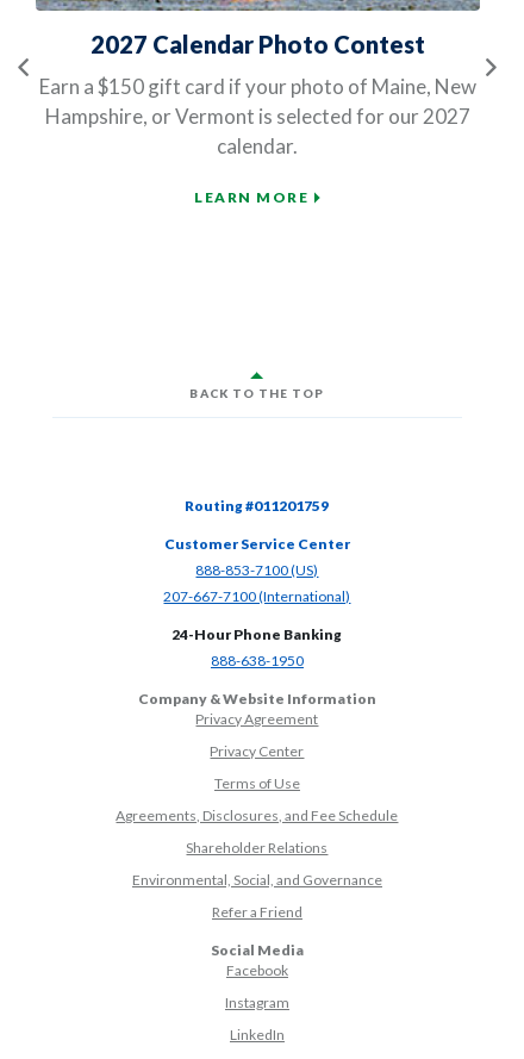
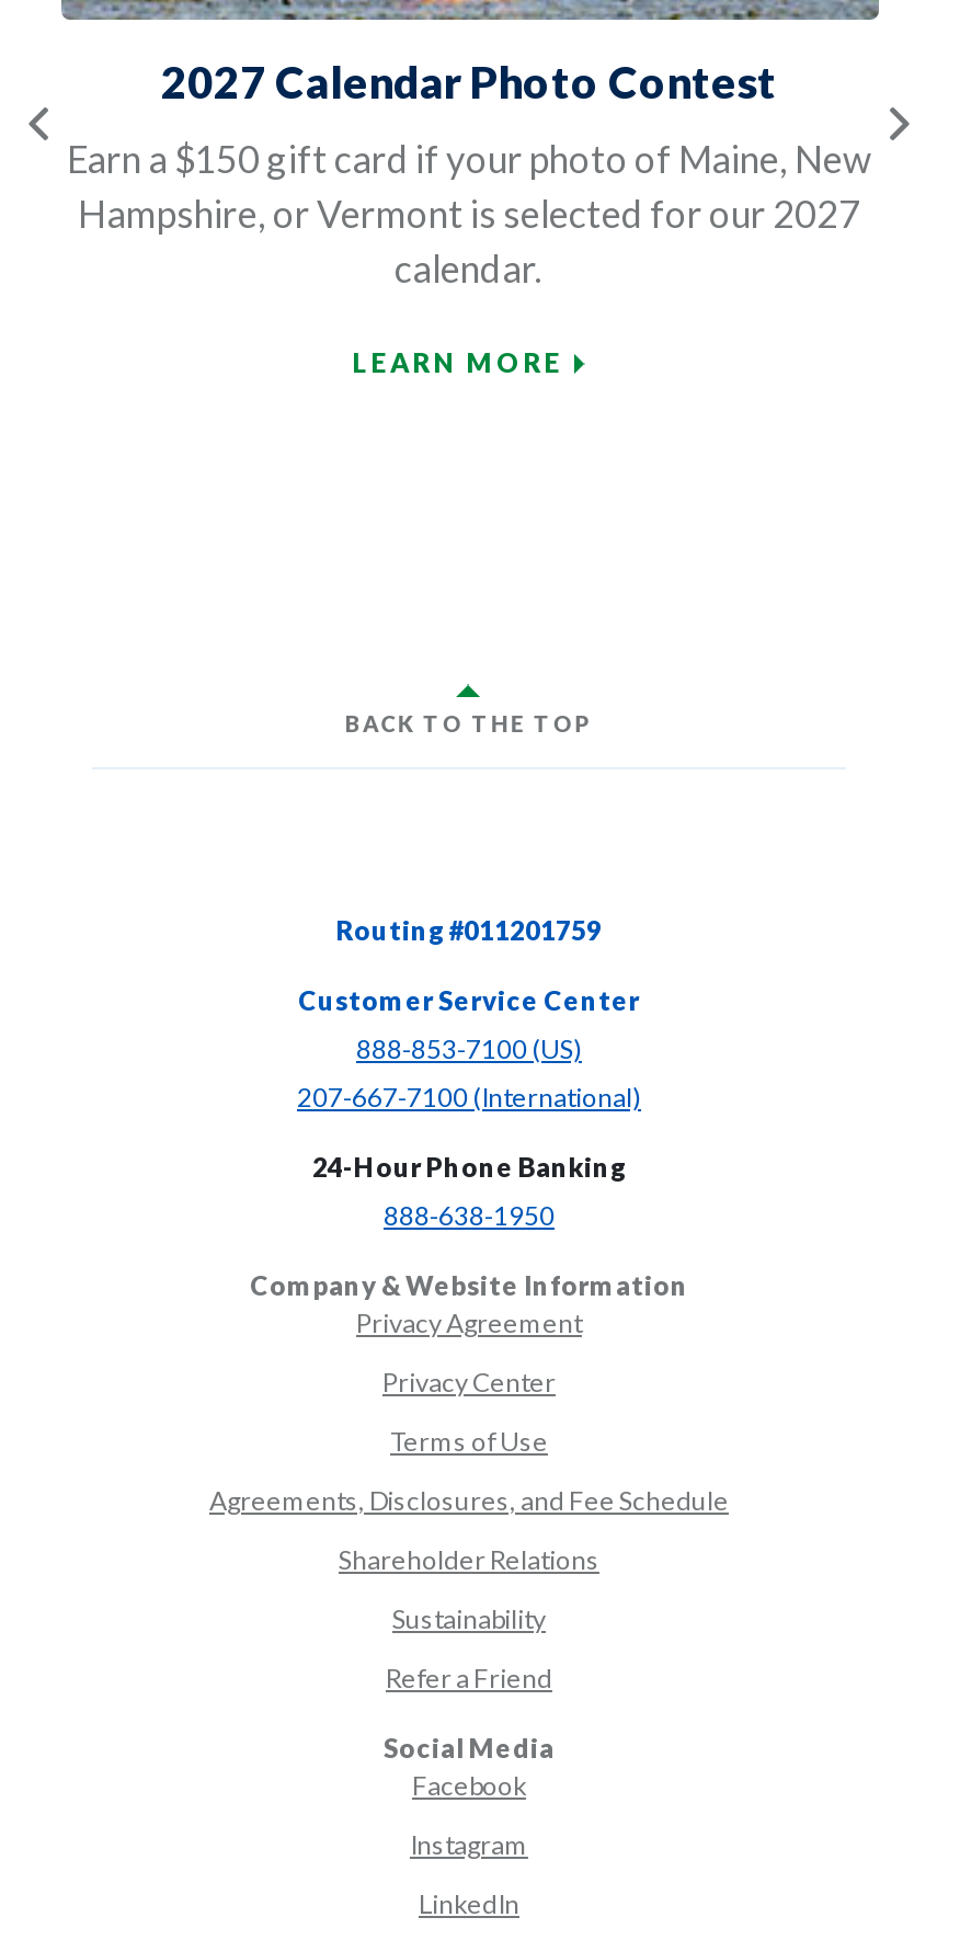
[132,871,382,889] Environmental, Social, and Governance -> [392,1603,546,1636] Sustainability

